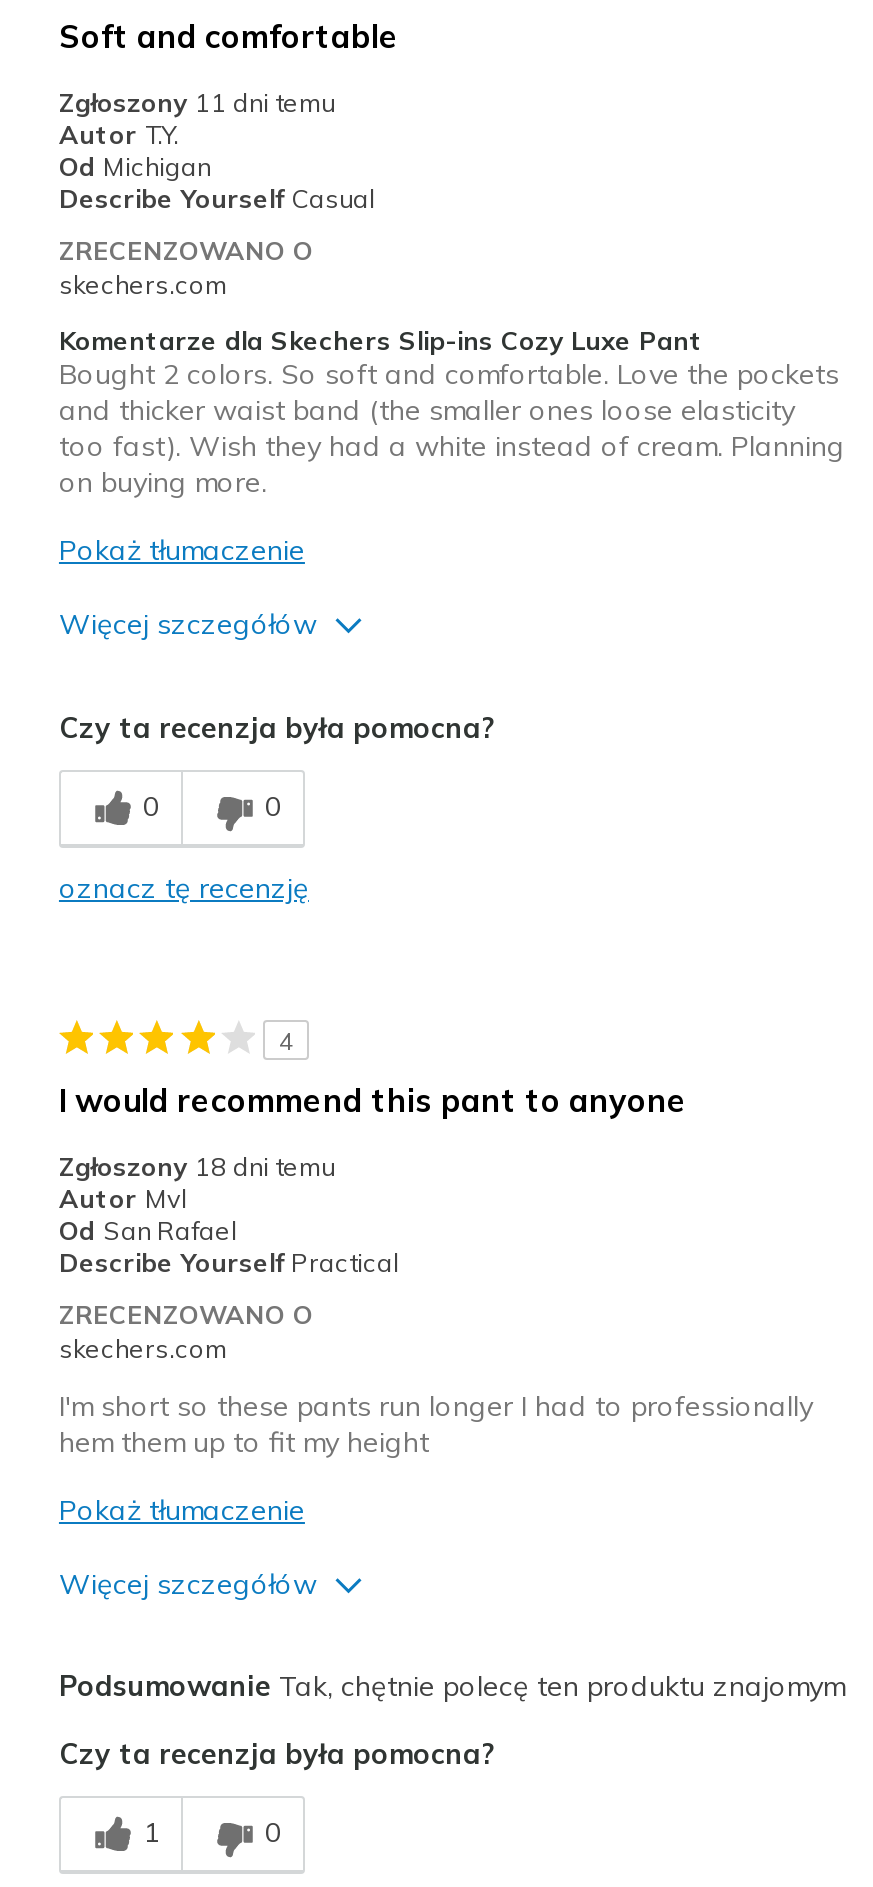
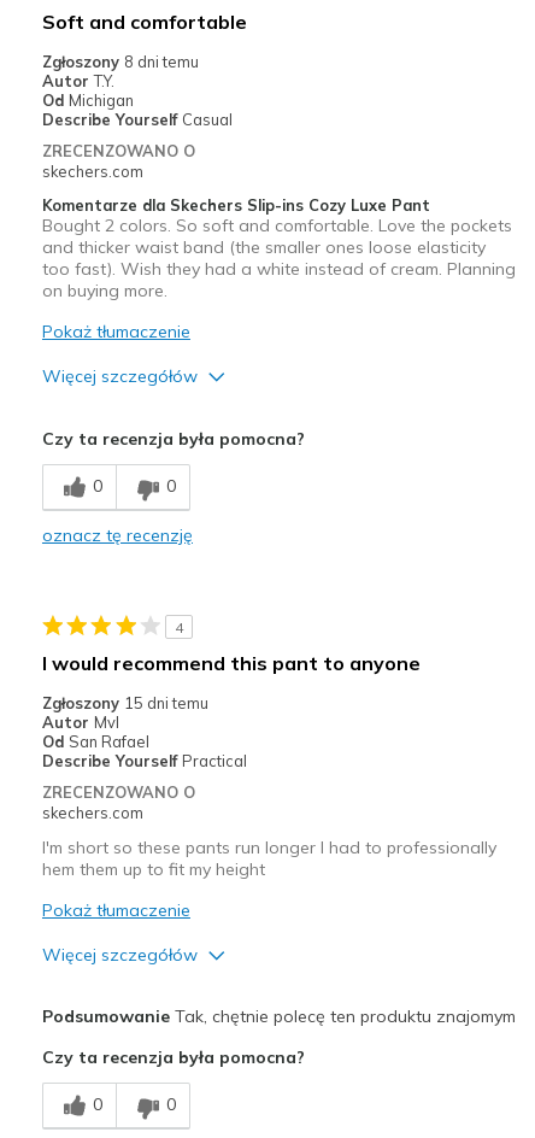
[59,85,335,117] Zgłoszony 11 dni temu -> [42,51,199,71] Zgłoszony 8 dni temu
[59,1149,335,1181] Zgłoszony 18 dni temu -> [42,693,208,712] Zgłoszony 15 dni temu
[143,1813,159,1849] 1 -> [93,1093,102,1115] 0

